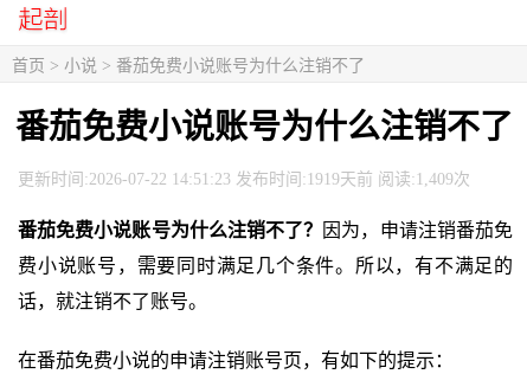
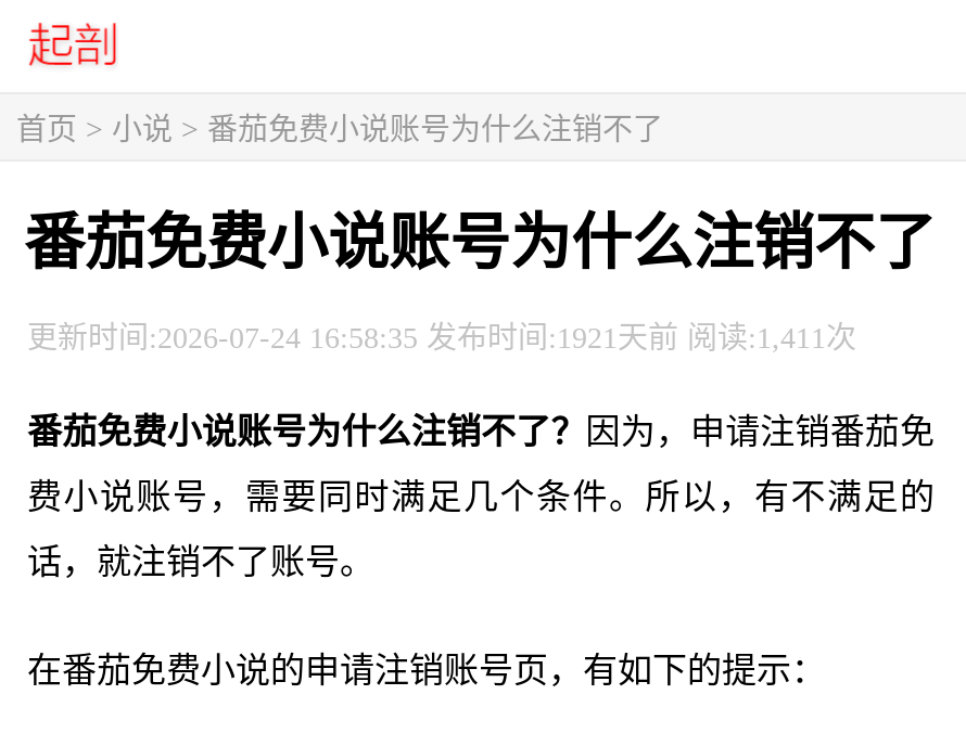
[18,170,470,188] 更新时间:2026-07-22 14:51:23 发布时间:1919天前 阅读:1,409次 -> [27,322,856,355] 更新时间:2026-07-24 16:58:35 发布时间:1921天前 阅读:1,411次

